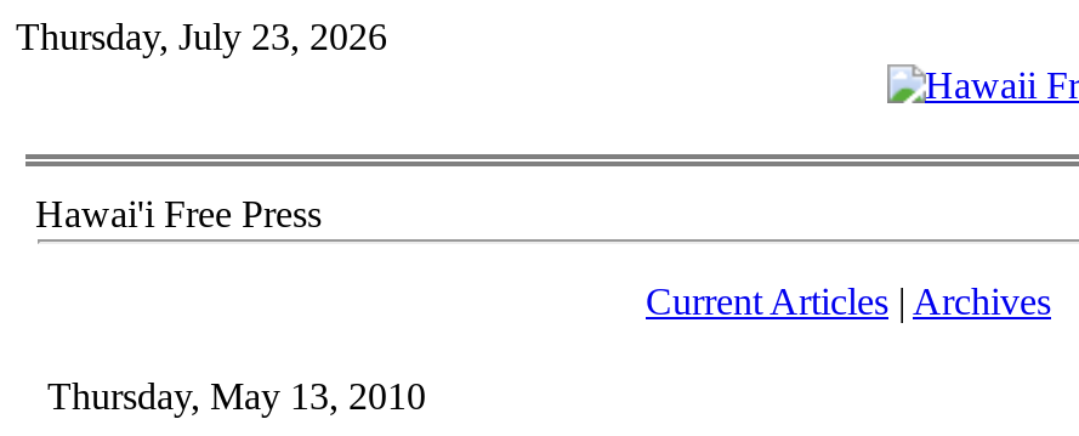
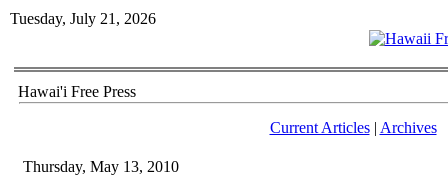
[16,16,387,57] Thursday, July 23, 2026 -> [10,10,156,27] Tuesday, July 21, 2026

